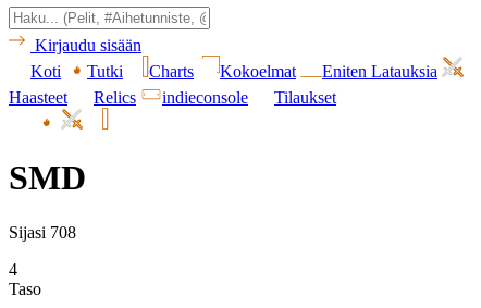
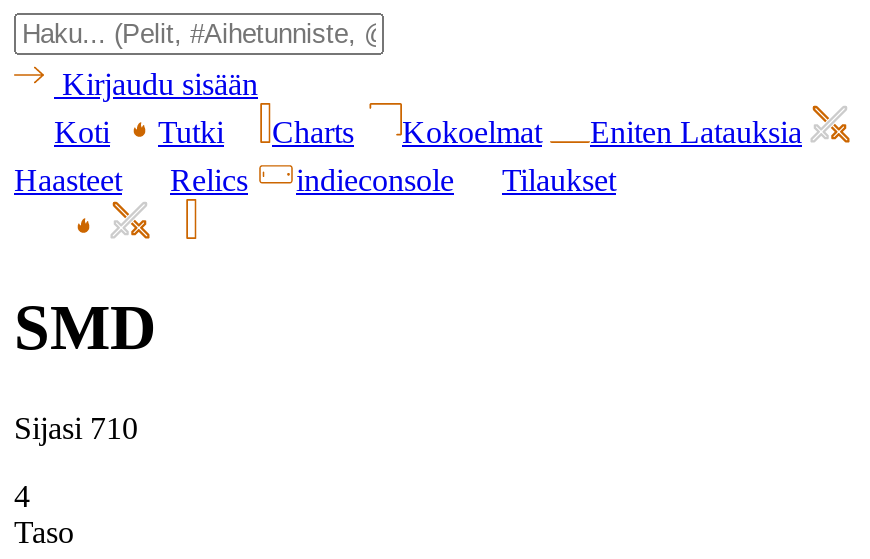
[9,223,76,242] Sijasi 708 -> [14,412,138,446] Sijasi 710

